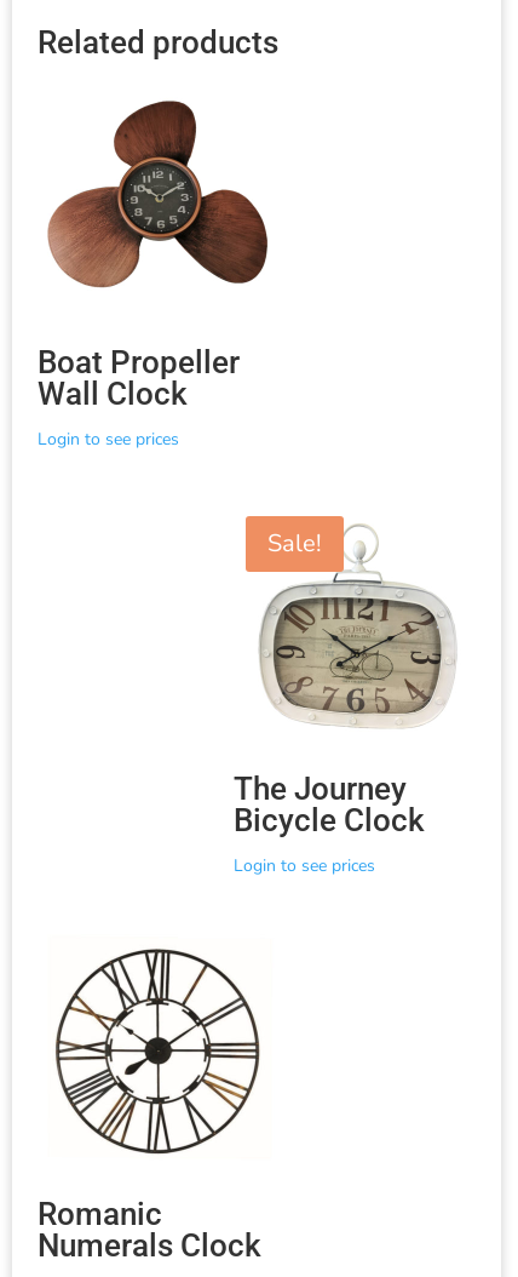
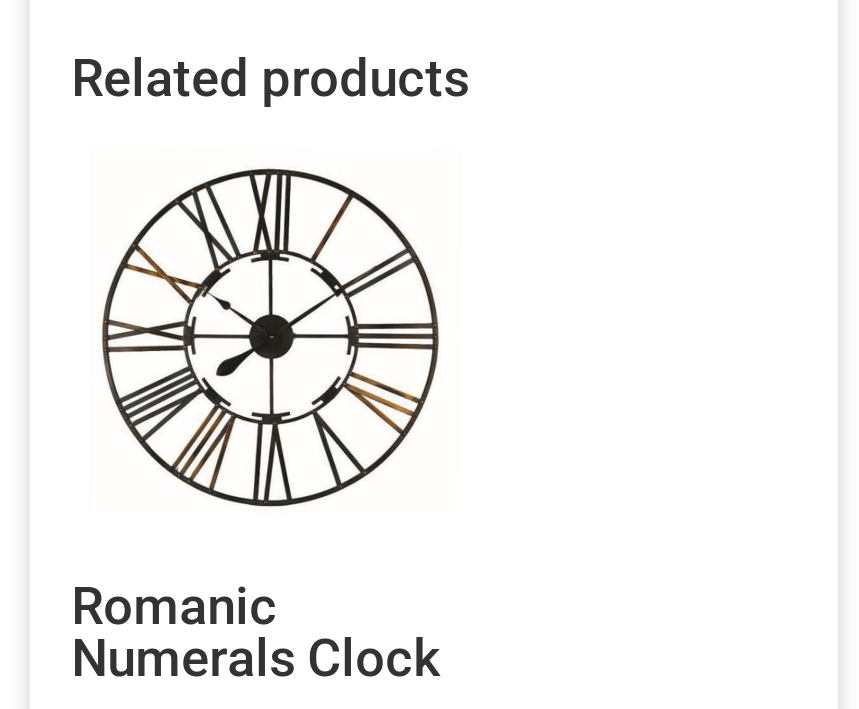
[47,99,269,288] [image] -> none
[37,344,456,728] [image] | Boat Propeller | Wall Clock | Login to see prices | Sale! -> none
[234,770,425,877] The Journey | Bicycle Clock | Login to see prices -> none

